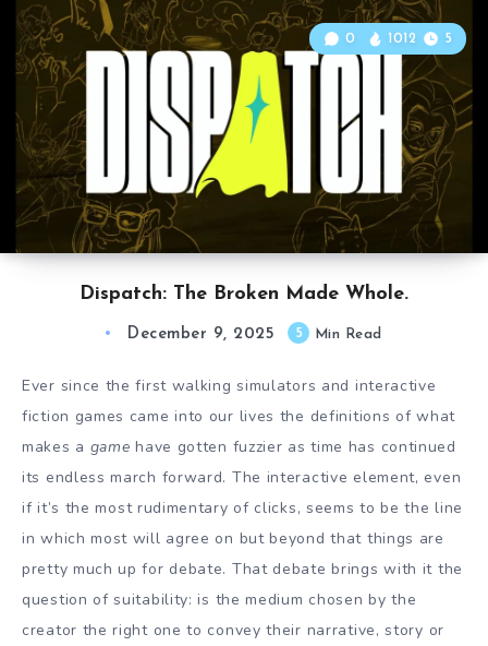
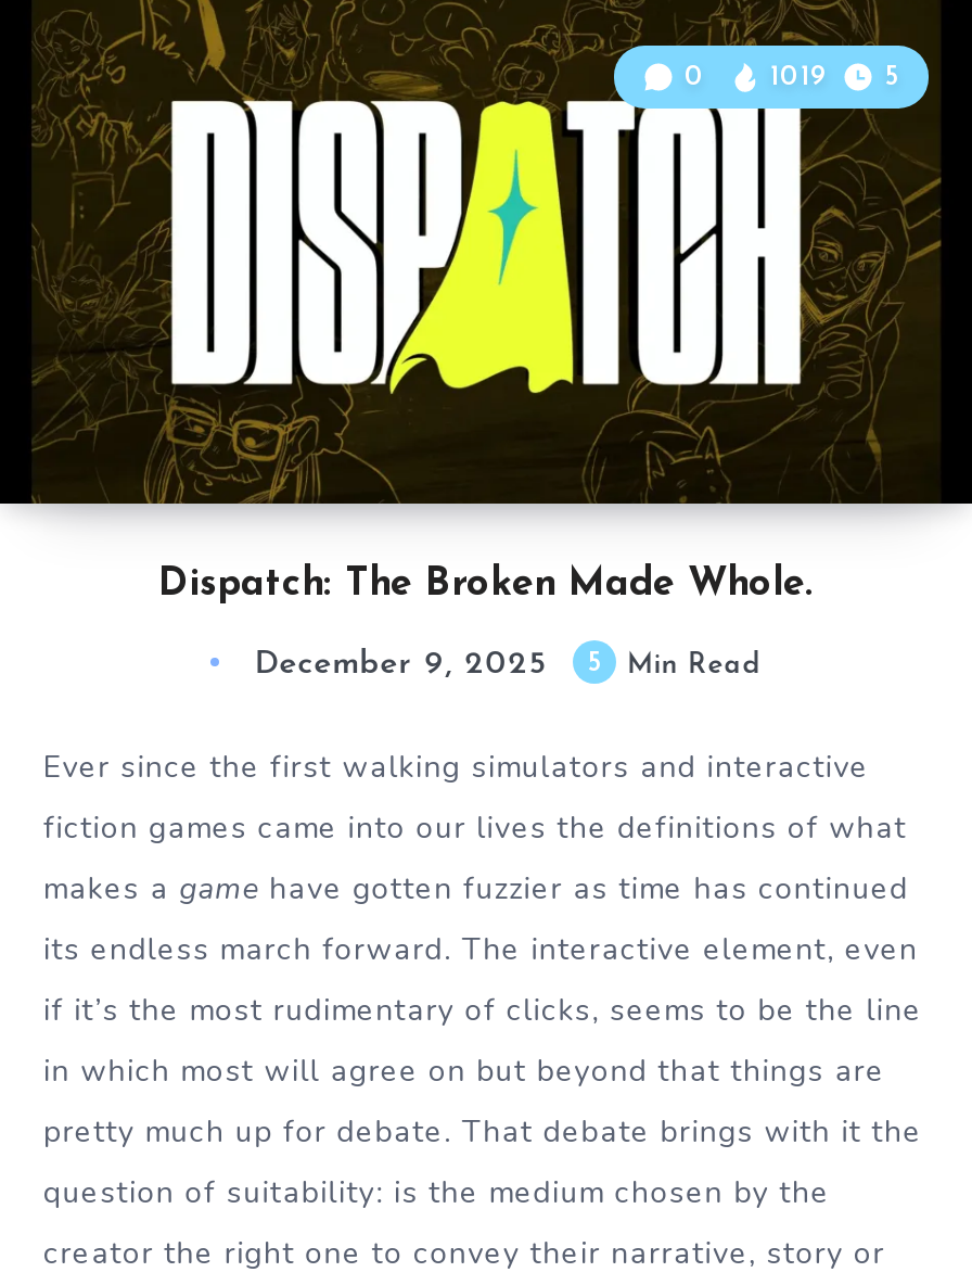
[345,32,452,46] 0 1012 5 -> [685,63,900,91] 0 1019 5

